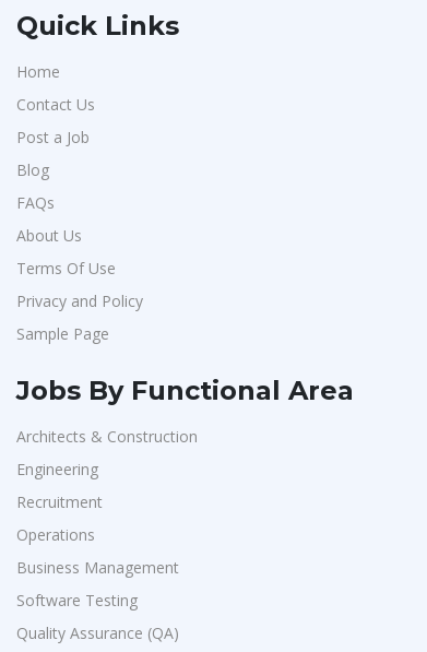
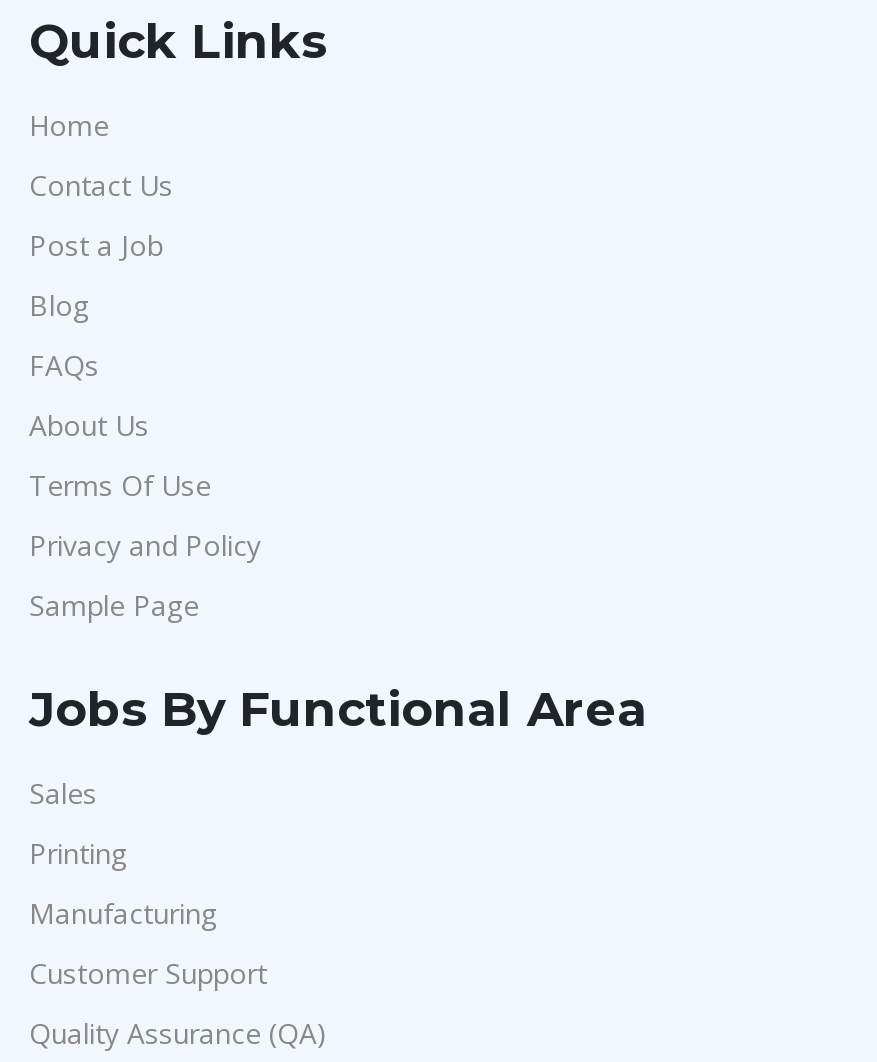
[16,426,198,610] Architects & Construction | Engineering | Recruitment | Operations | Business Management | Software Testing -> [29,774,267,992] Sales | Printing | Manufacturing | Customer Support

